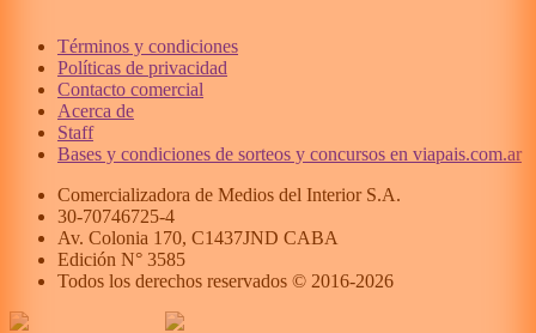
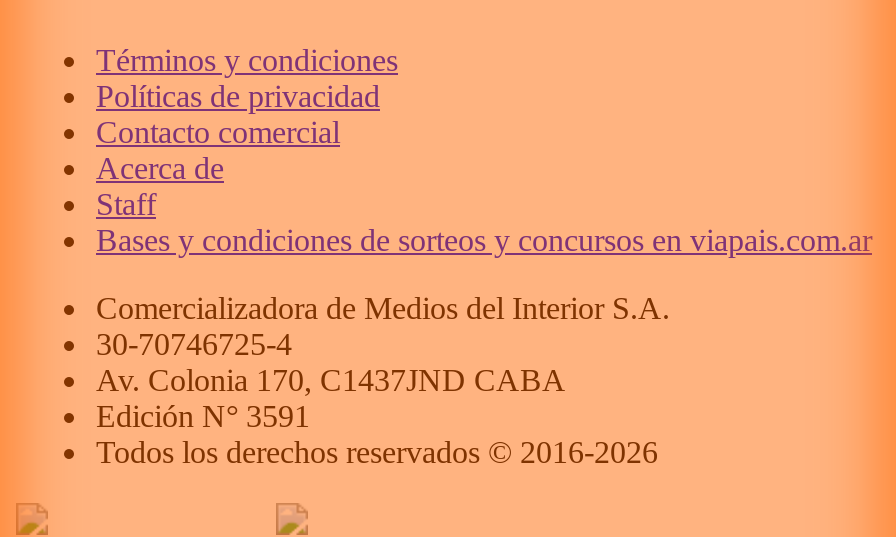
[57,249,185,270] Edición N° 3585 -> [96,399,310,433] Edición N° 3591

